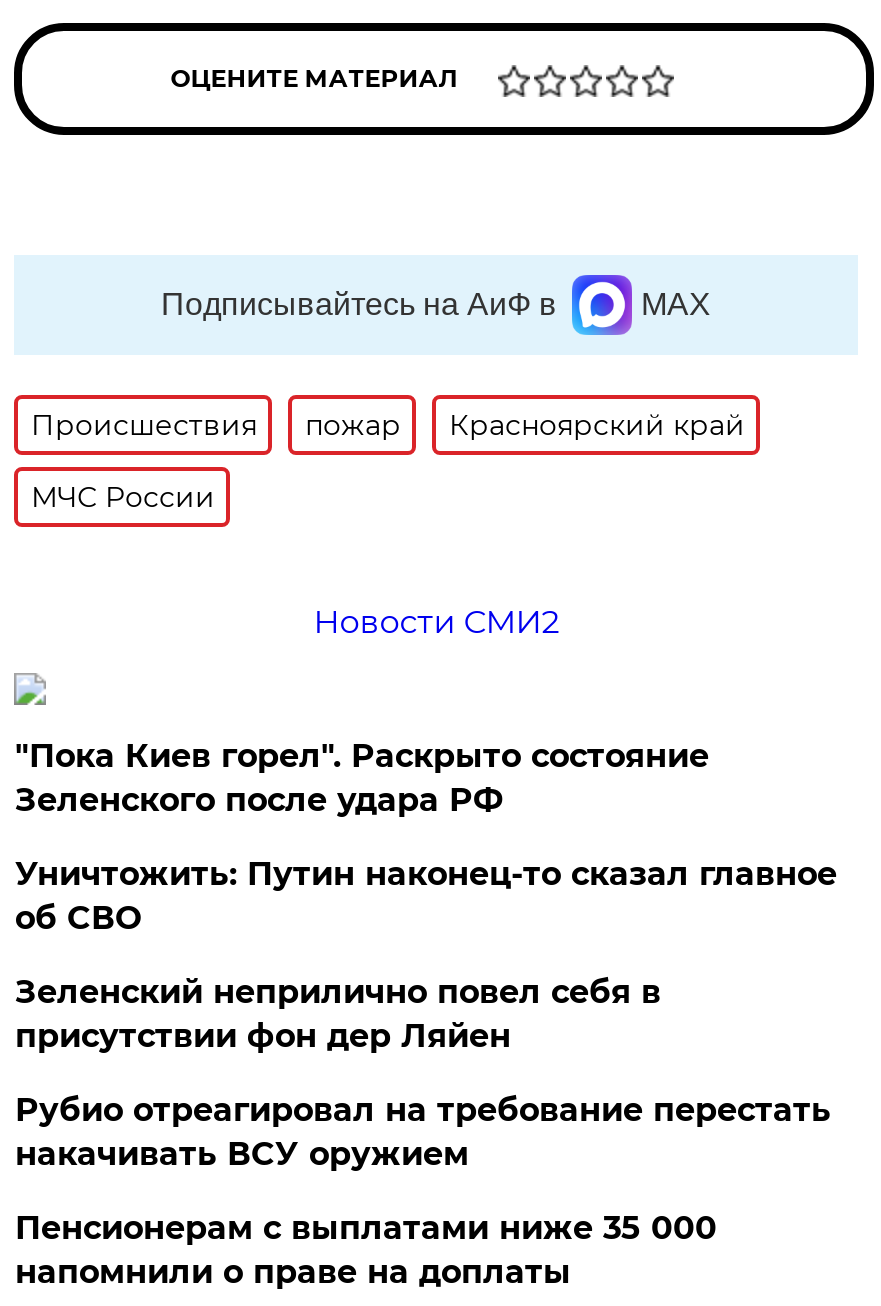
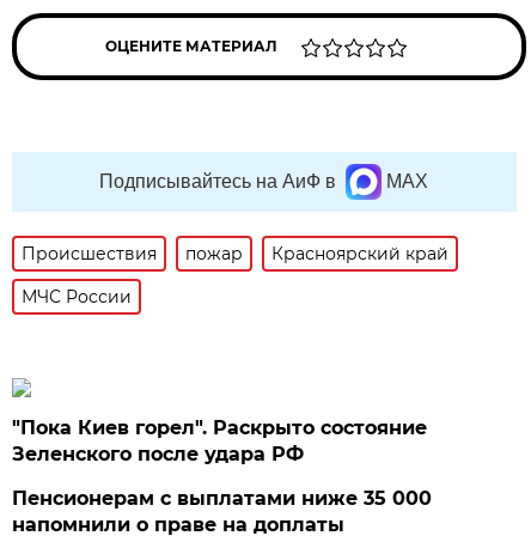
[313,603,559,641] Новости СМИ2 -> none
[15,855,837,1173] Уничтожить: Путин наконец-то сказал главное | об СВО | Зеленский неприлично повел cебя в | присутствии фон дер Ляйен | Рубио отреагировал на требование перестать | накачивать ВСУ оружием -> none

